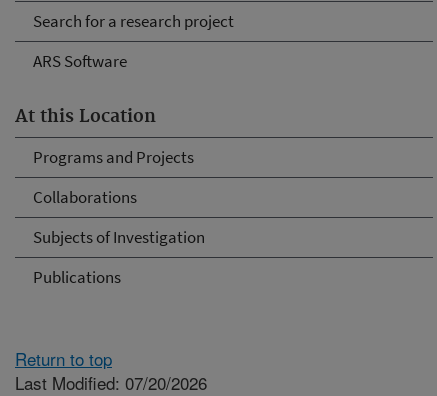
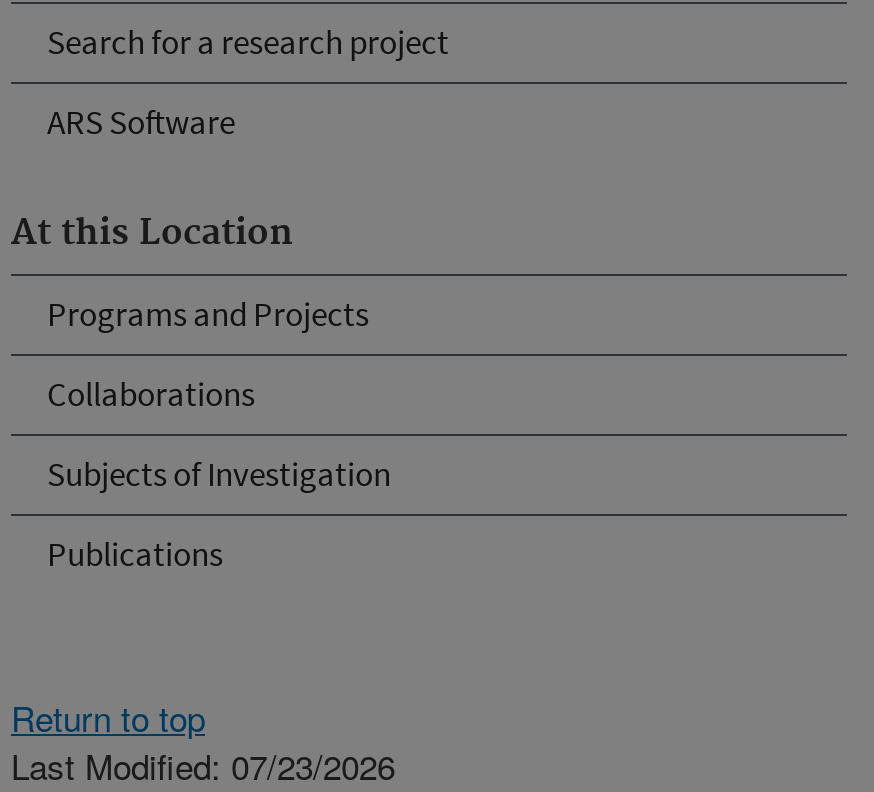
[15,369,207,394] Last Modified: 07/20/2026 -> [11,739,395,789] Last Modified: 07/23/2026

